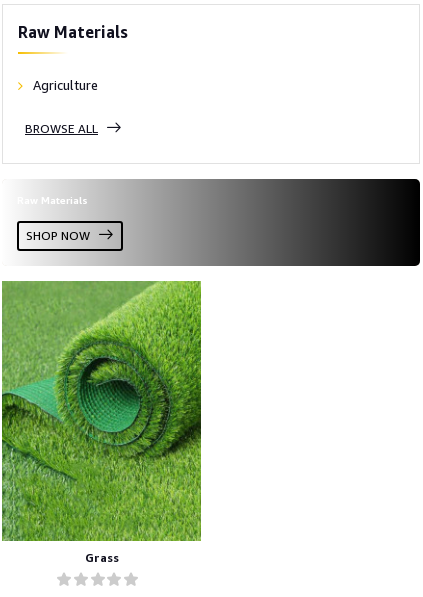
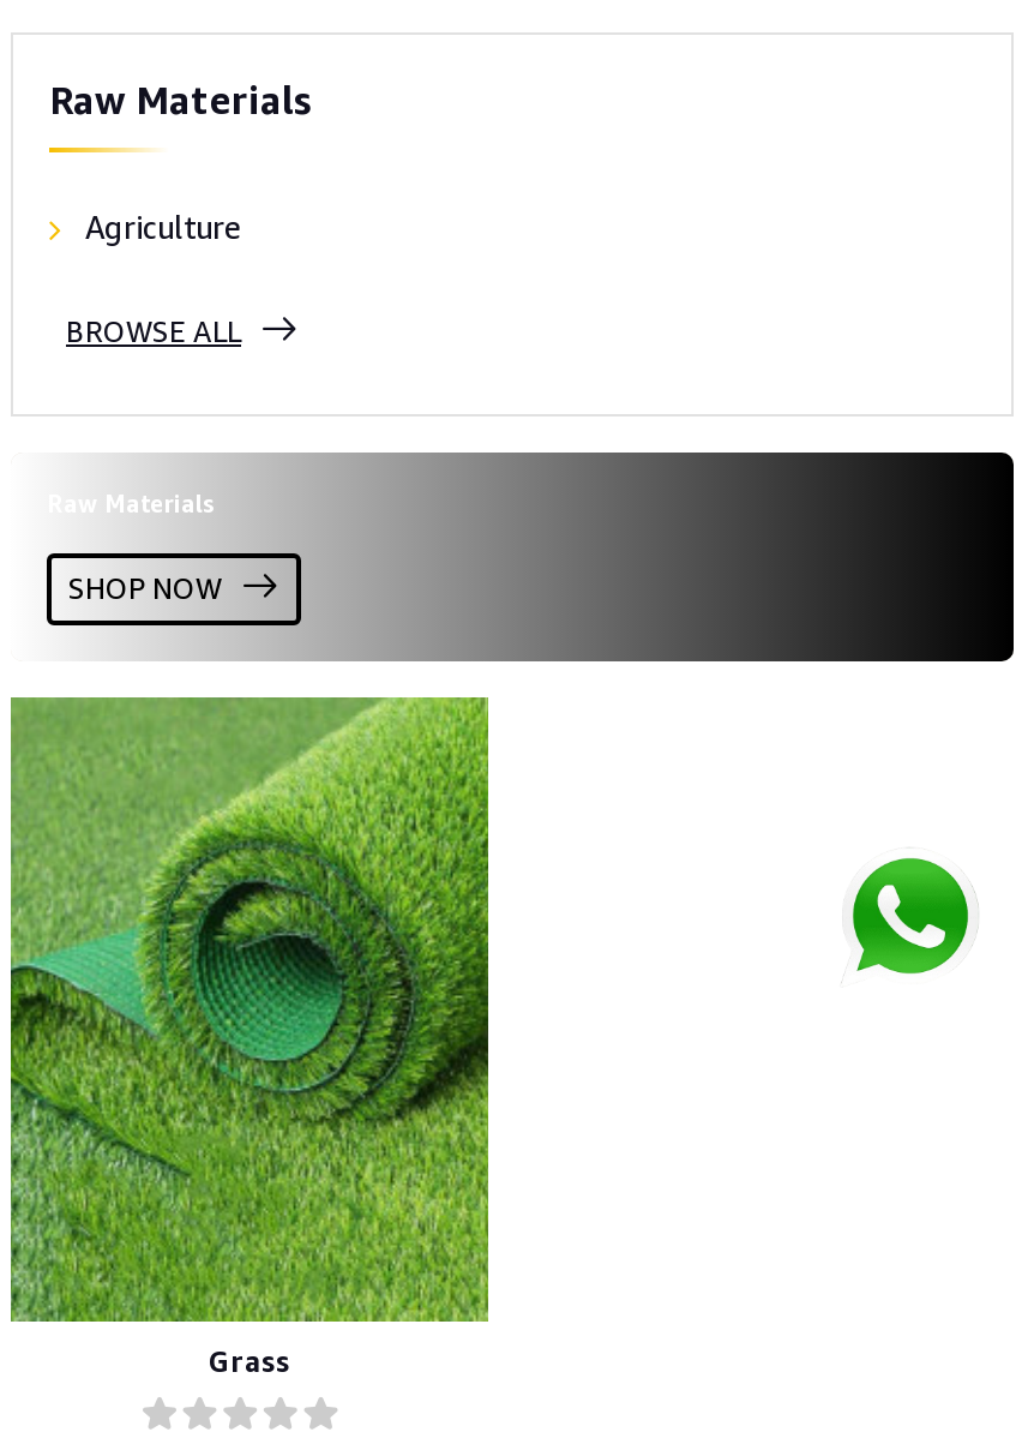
none -> [850,856,970,976] [image]

